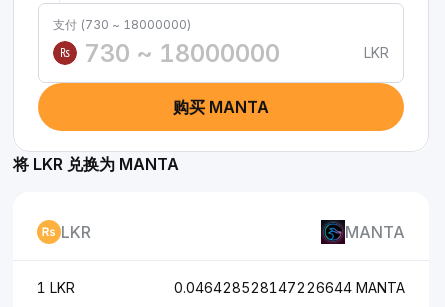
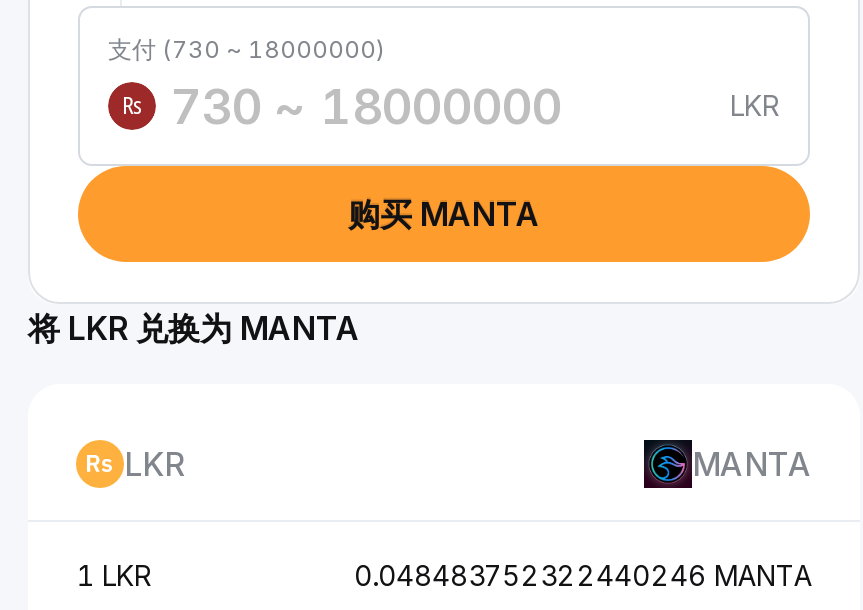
[174,279,405,296] 0.046428528147226644 MANTA -> [354,558,812,592] 0.048483752322440246 MANTA

